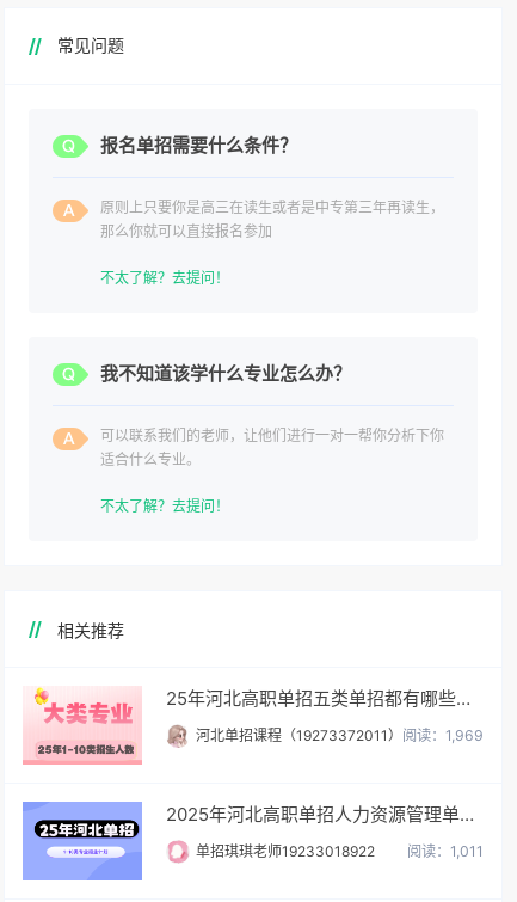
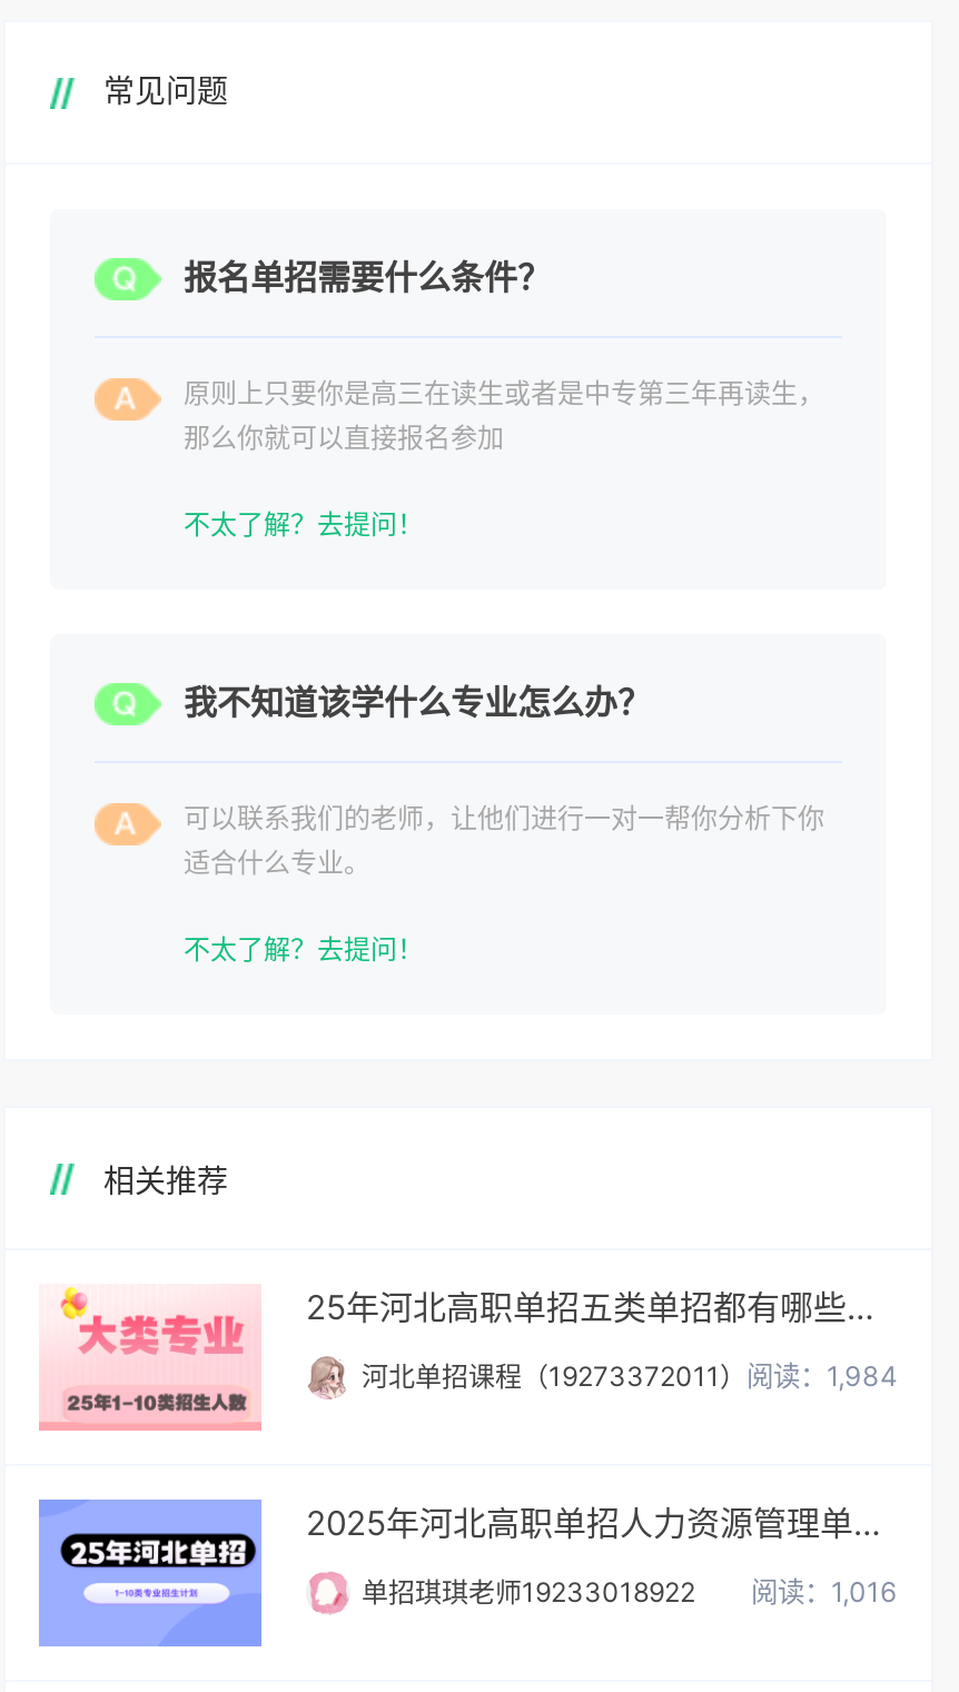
[196,726,484,744] 河北单招课程（19273372011）阅读：1,969 -> [362,1358,898,1392] 河北单招课程（19273372011）阅读：1,984
[196,842,484,860] 单招琪琪老师19233018922 阅读：1,011 -> [362,1574,898,1607] 单招琪琪老师19233018922 阅读：1,016

